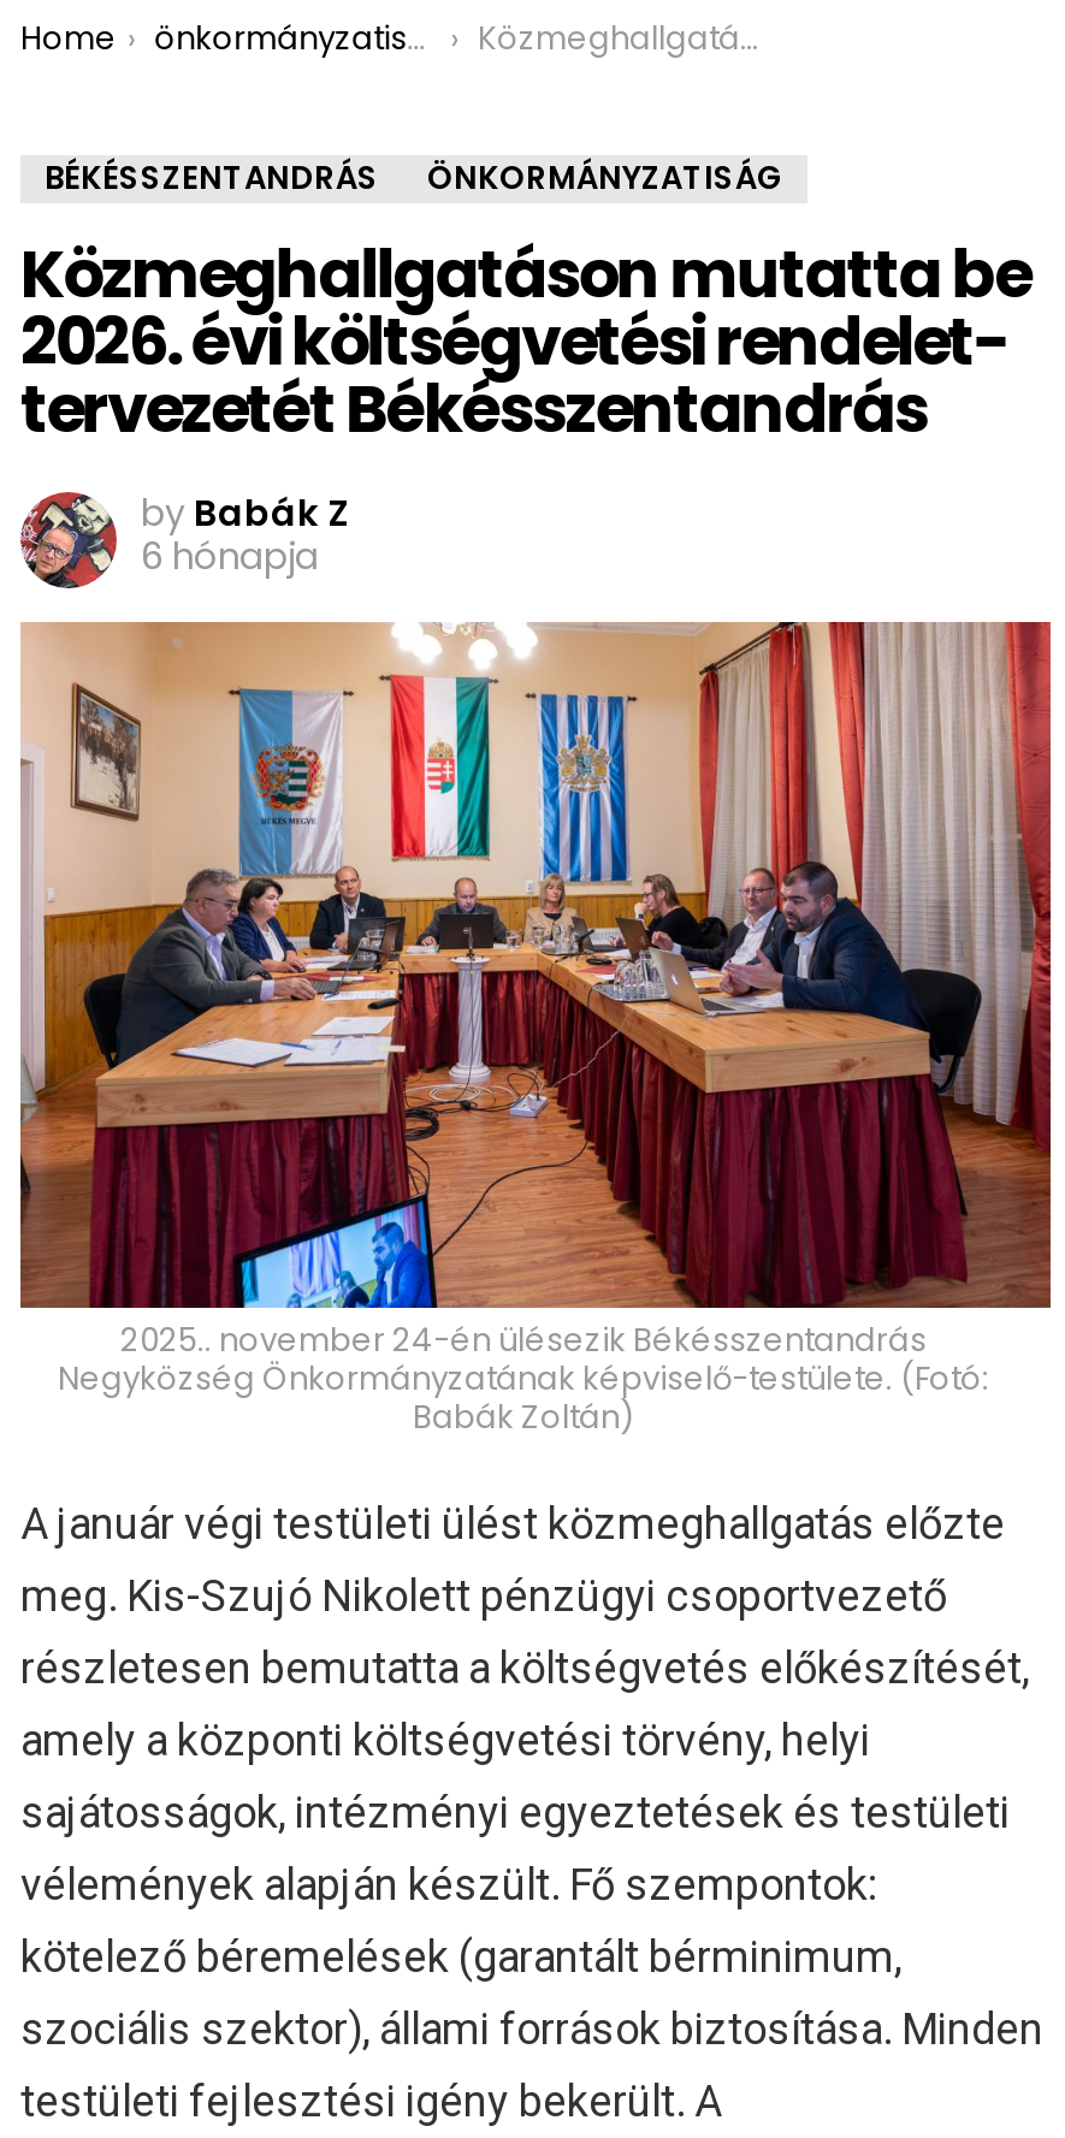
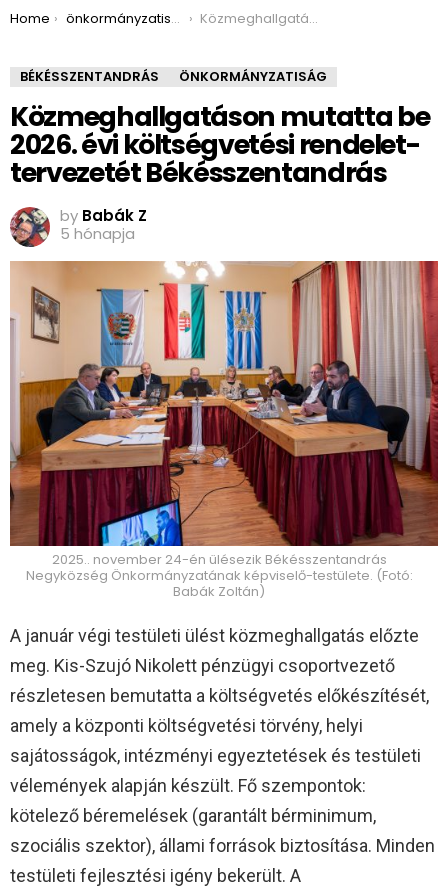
[141,531,319,581] 6 hónapja -> [60,223,135,244] 5 hónapja

